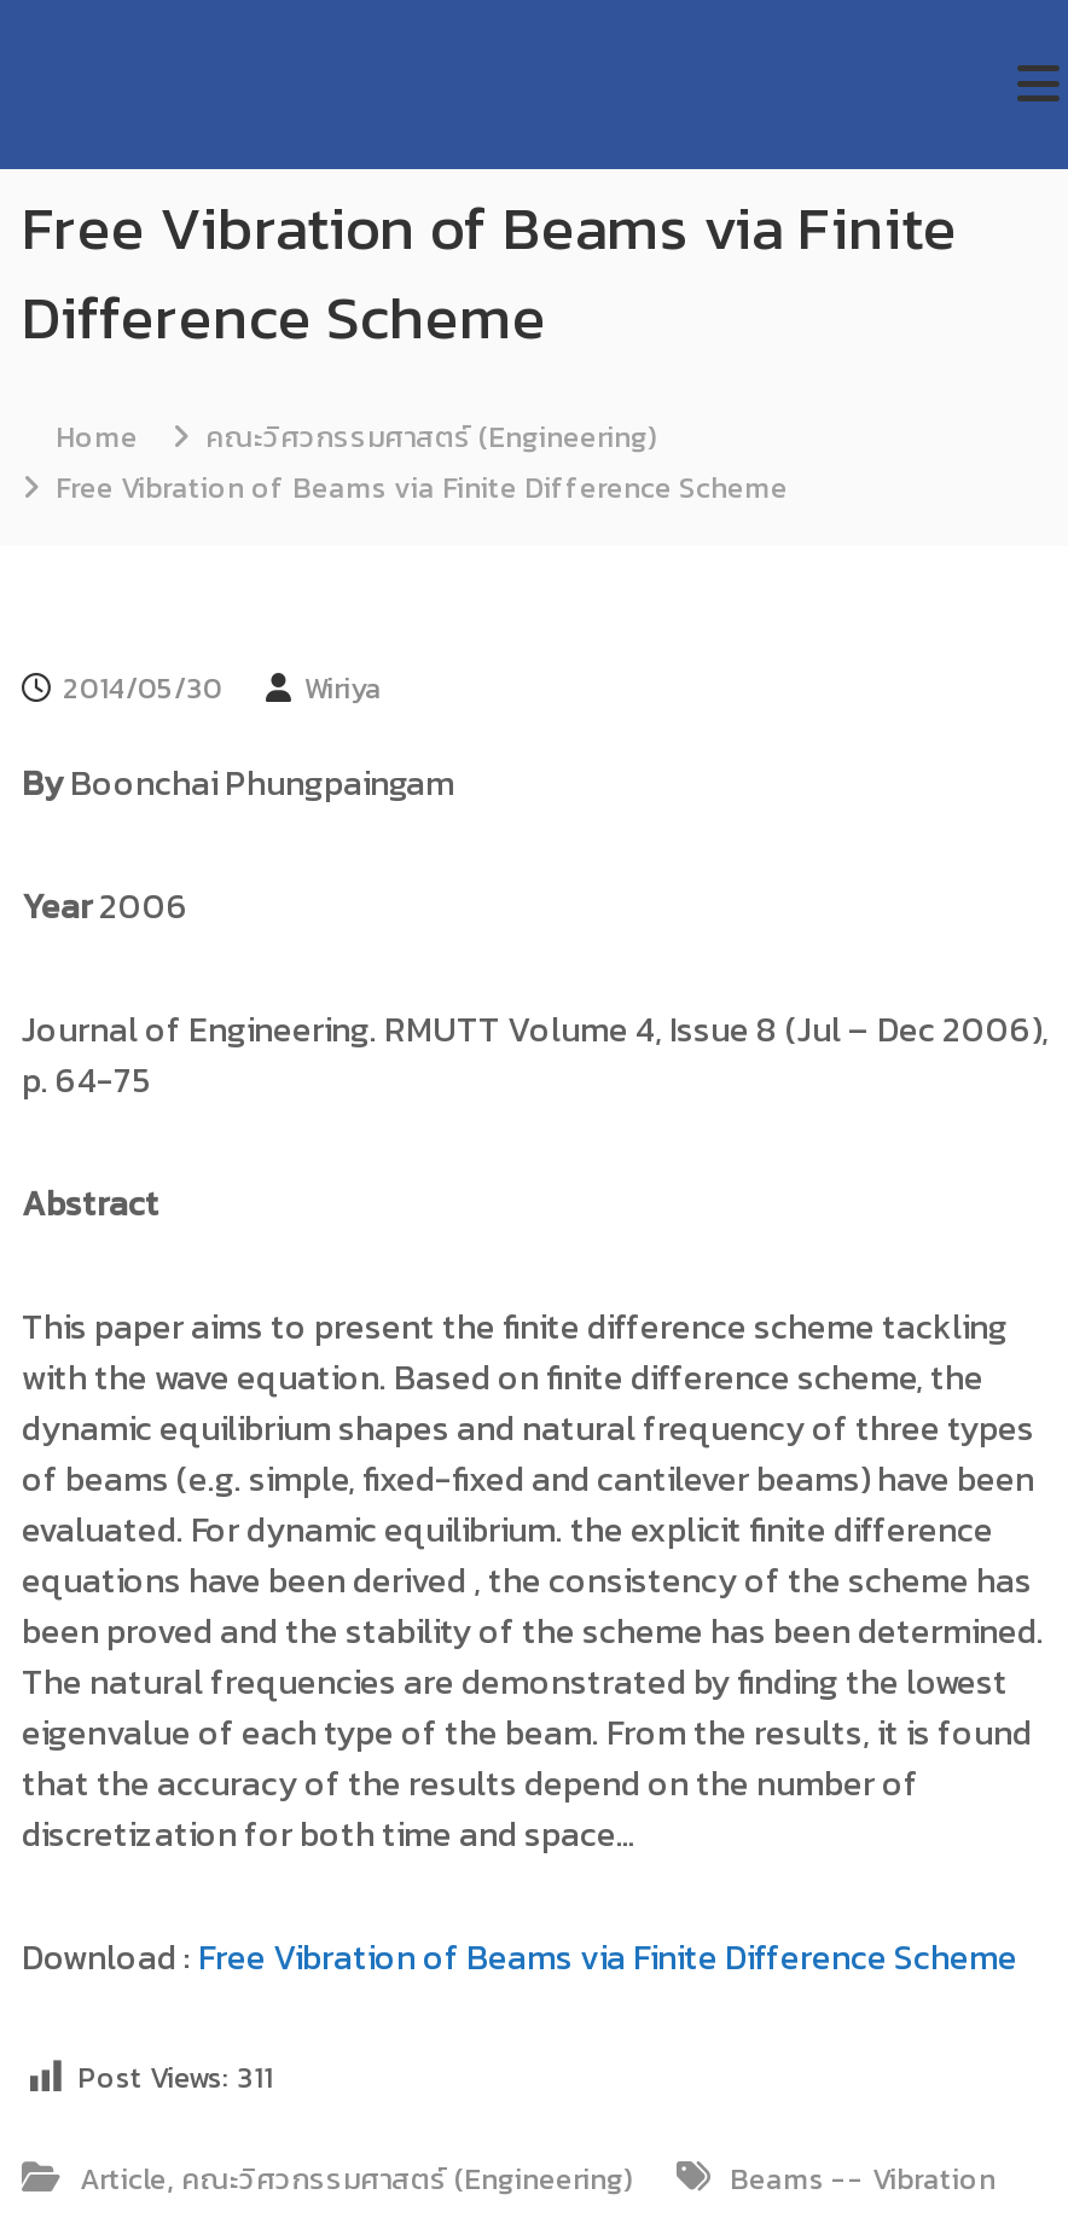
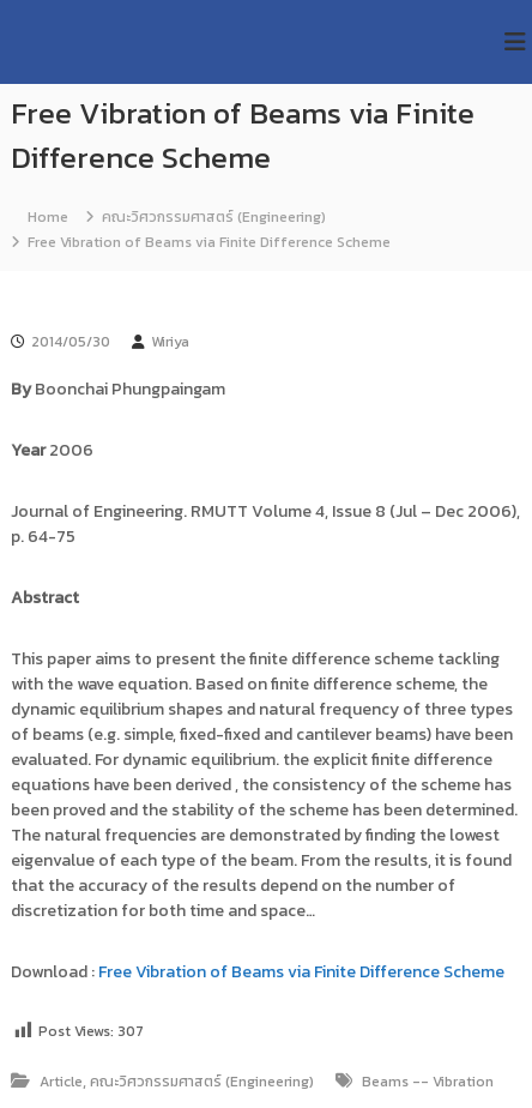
[77,2056,273,2100] Post Views: 311 -> [38,1020,144,1042] Post Views: 307

